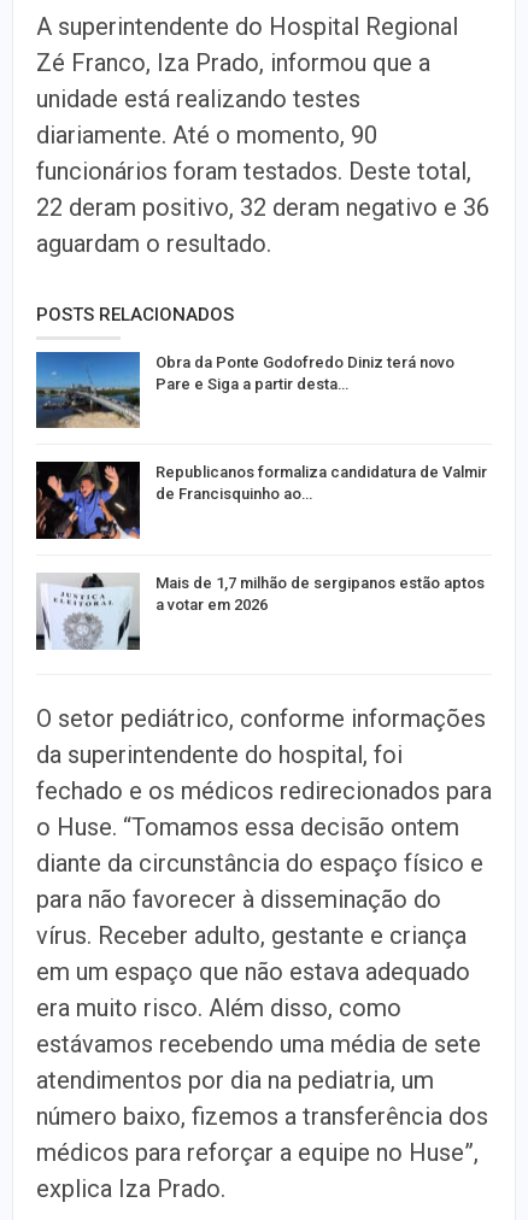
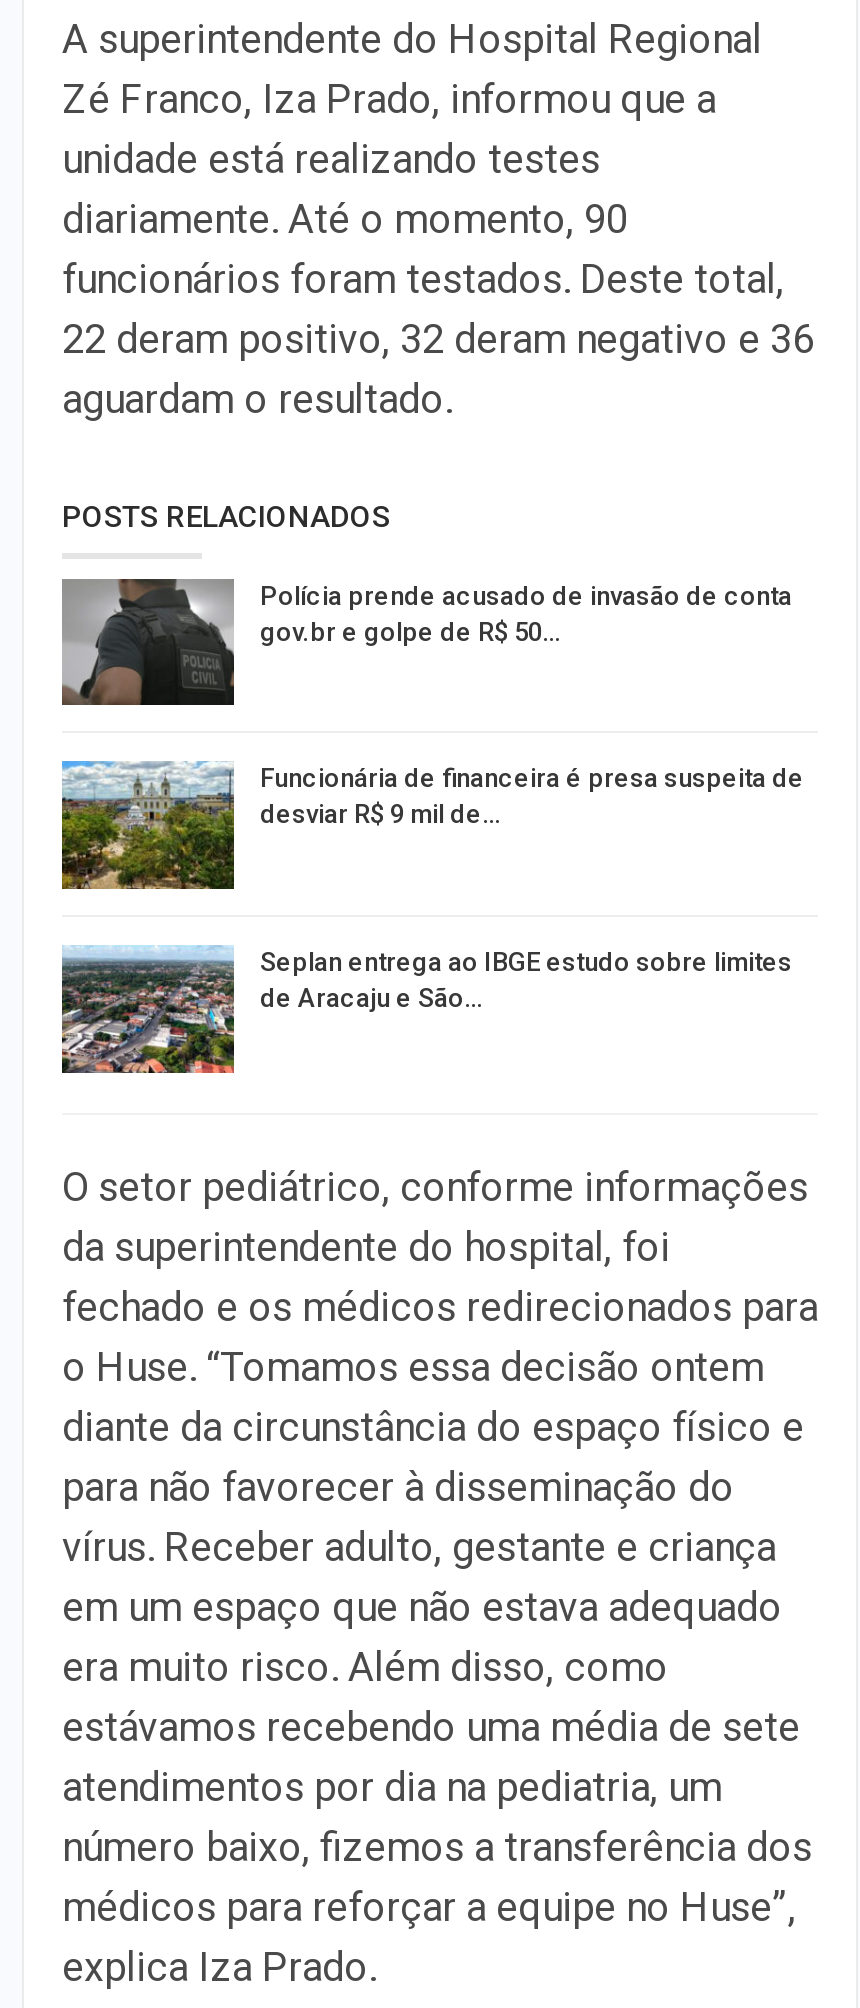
[35,351,454,428] [image] | Obra da Ponte Godofredo Diniz terá novo | Pare e Siga a partir desta… -> [60,577,792,707] [image] | Polícia prende acusado de invasão de conta | gov.br e golpe de R$ 50…
[35,461,487,540] [image] | Republicanos formaliza candidatura de Valmir | de Francisquinho ao… -> [60,759,804,891] [image] | Funcionária de financeira é presa suspeita de | desviar R$ 9 mil de…
[35,573,485,651] [image] | Mais de 1,7 milhão de sergipanos estão aptos | a votar em 2026 -> [60,945,792,1075] [image] | Seplan entrega ao IBGE estudo sobre limites | de Aracaju e São…

